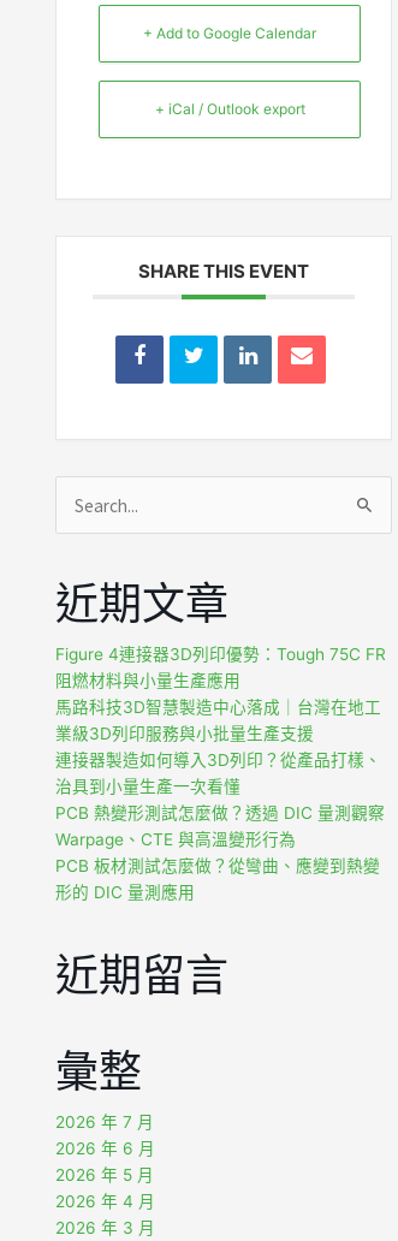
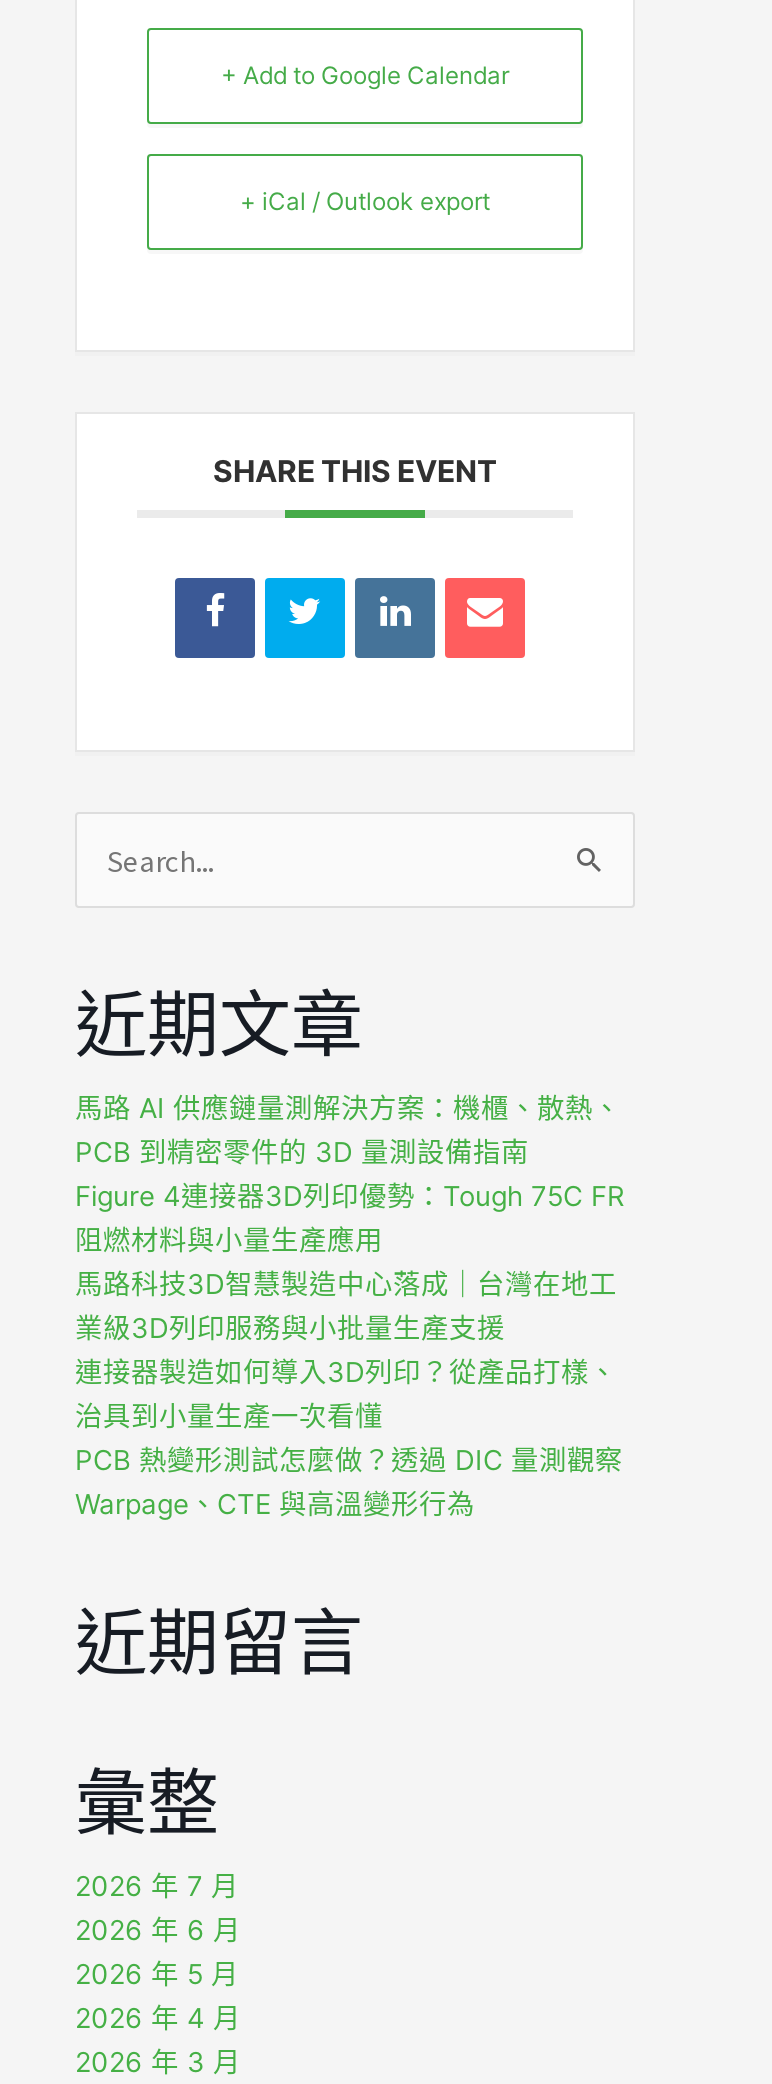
none -> [75,1092,621,1168] 馬路 AI 供應鏈量測解決方案：機櫃、散熱、 | PCB 到精密零件的 3D 量測設備指南
moved [55,645,386,849] -> [75,1180,625,1520]: Figure 4連接器3D列印優勢：Tough 75C FR | 阻燃材料與小量生產應用 | 馬路科技3D智慧製造中心落成｜台灣在地工 | 業級3D列印服務與小批量生產支援 | 連接器製造如何導入3D列印？從產品打樣、 | 治具到小量生產一次看懂 | PCB 熱變形測試怎麼做？透過 DIC 量測觀察 | Warpage、CTE 與高溫變形行為
[55,856,380,902] PCB 板材測試怎麼做？從彎曲、應變到熱變 | 形的 DIC 量測應用 -> none

